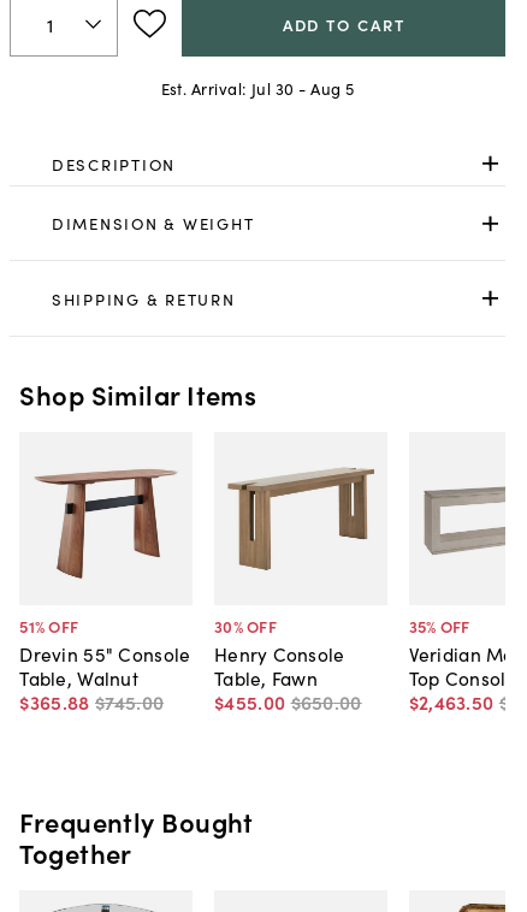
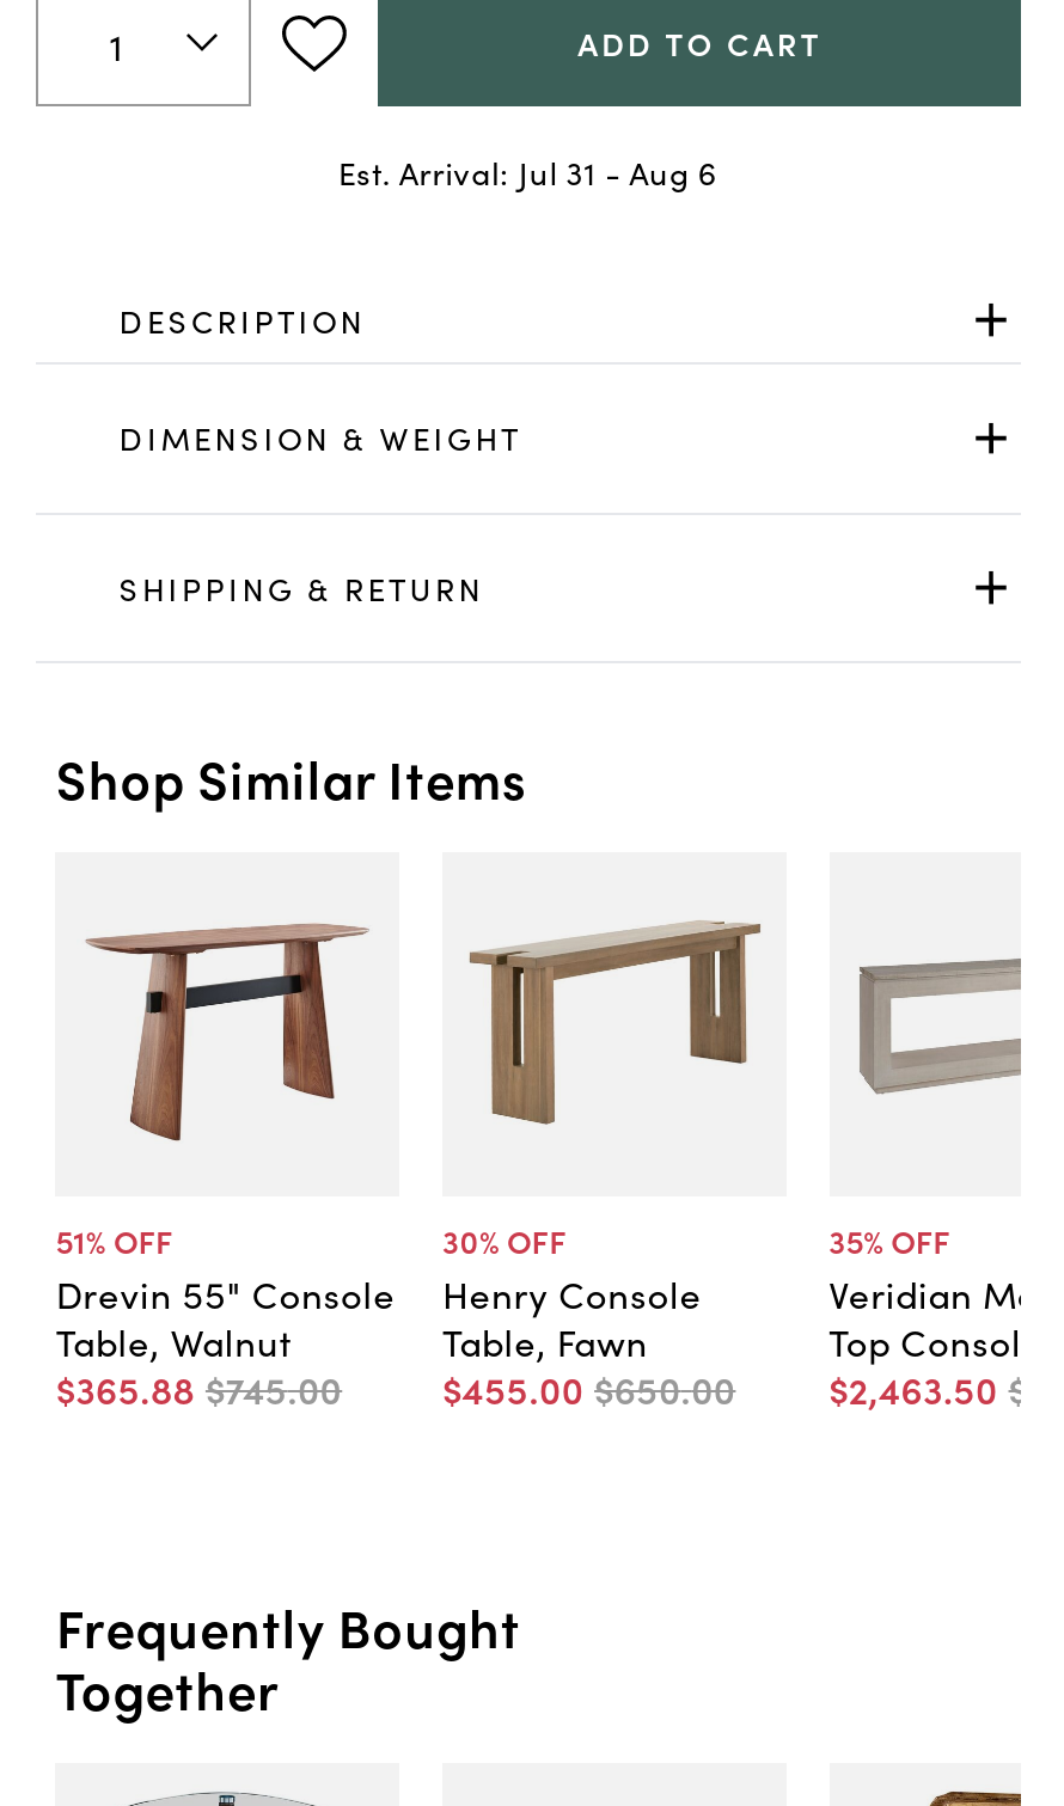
[161,77,354,100] Est. Arrival: Jul 30 - Aug 5 -> [338,148,718,193] Est. Arrival: Jul 31 - Aug 6

